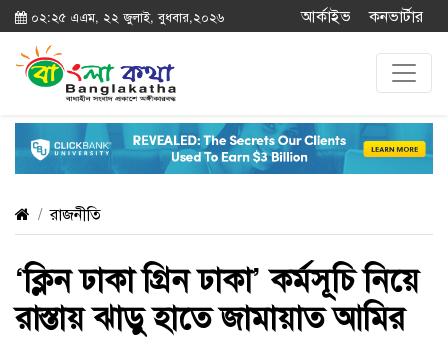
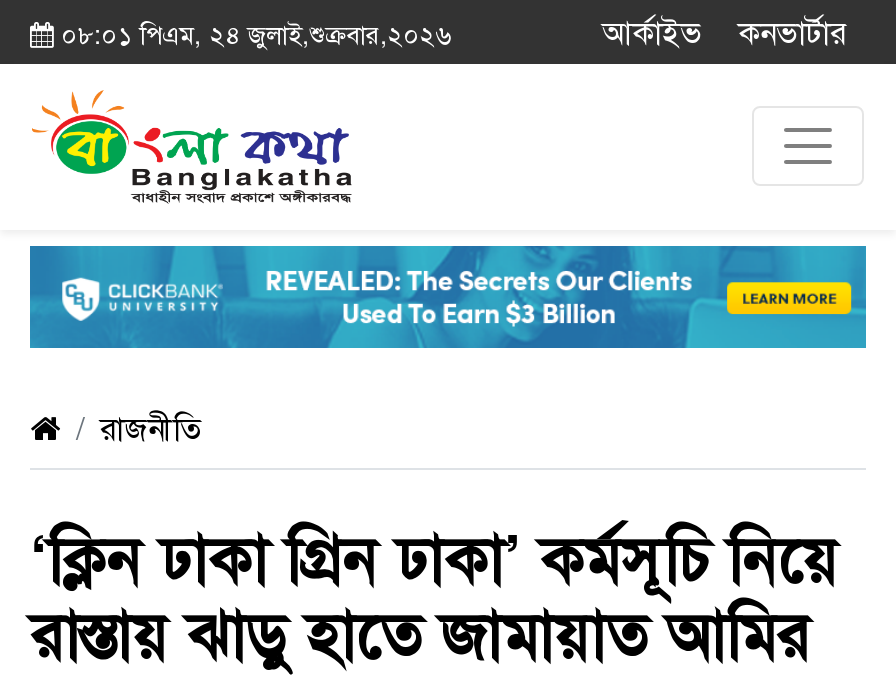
[27,6,224,25] ০২:২৫ এএম, ২২ জুলাই, বুধবার,২০২৬ -> [54,13,450,51] ০৮:০১ পিএম, ২৪ জুলাই,শুক্রবার,২০২৬

